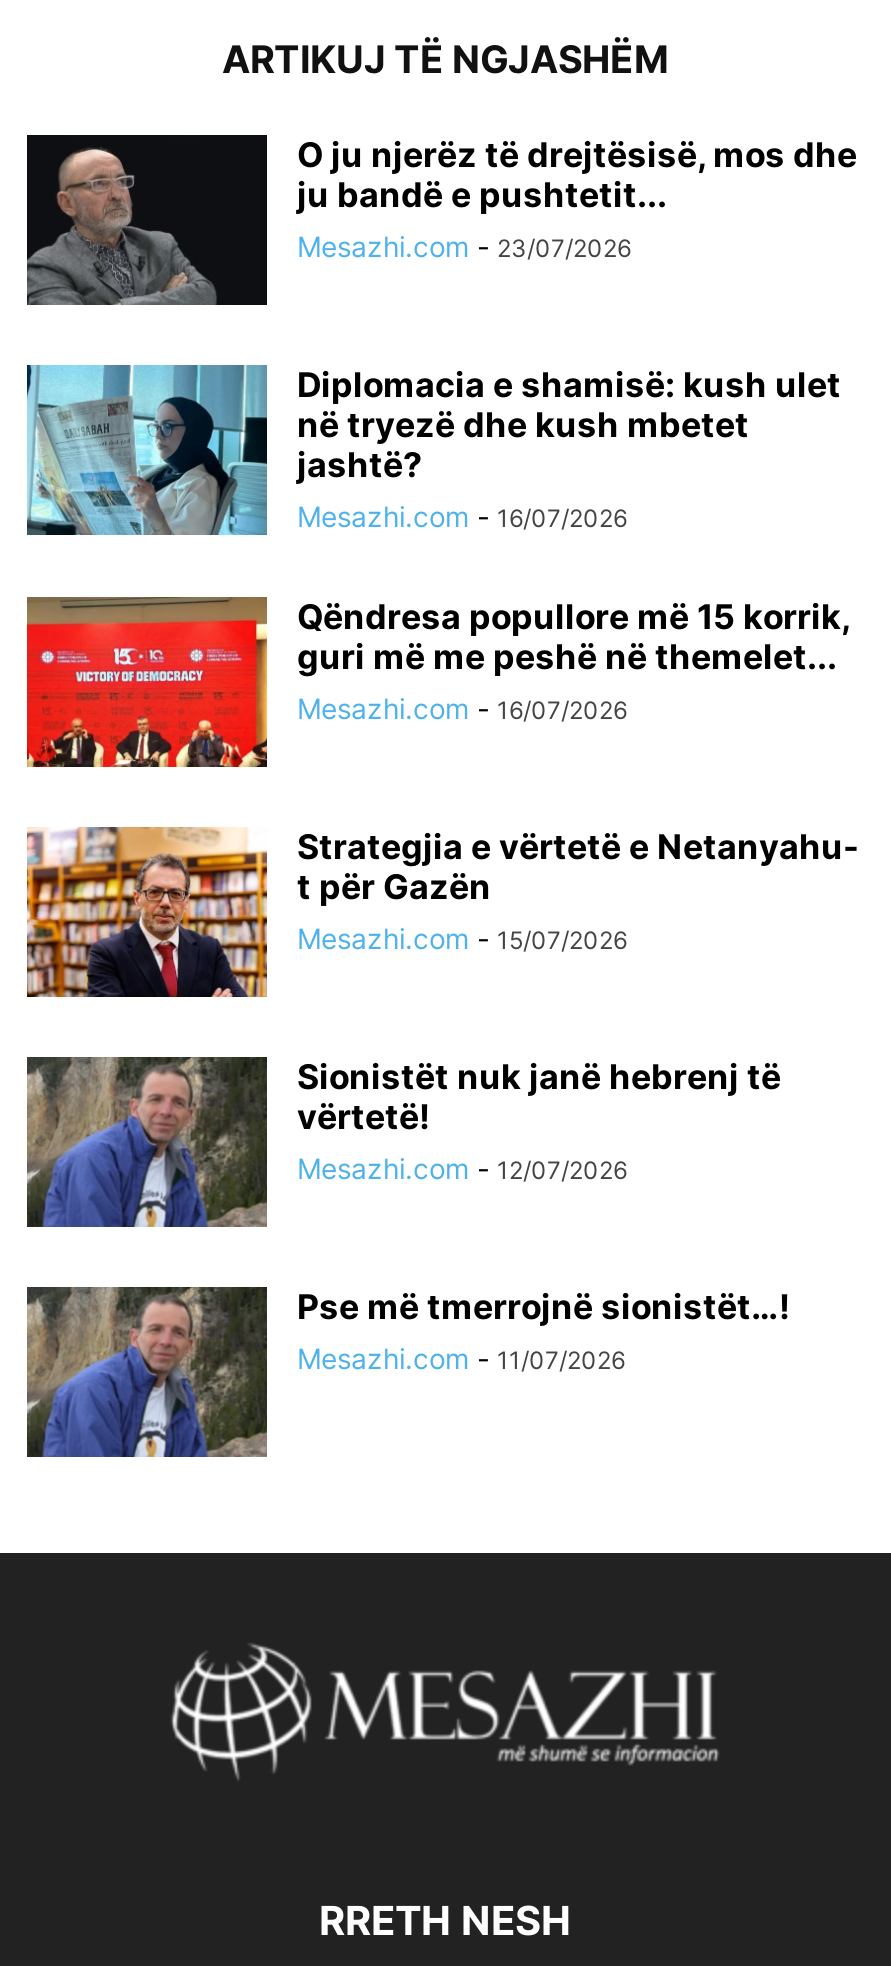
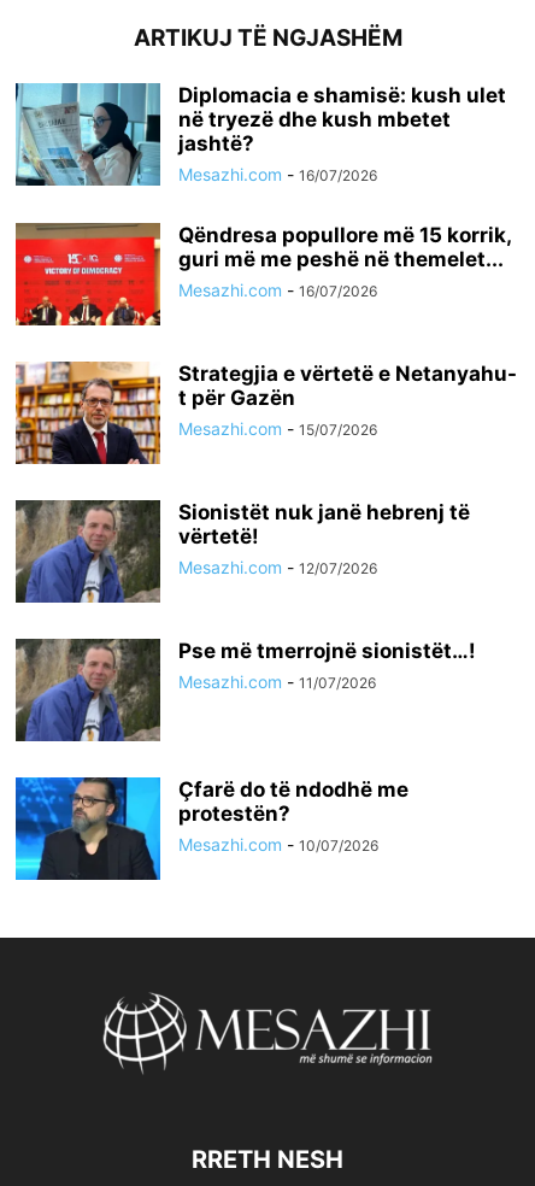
[25,133,857,307] [image] | O ju njerëz të drejtësisë, mos dhe | ju bandë e pushtetit... | Mesazhi.com - 23/07/2026 -> none
moved [25,363,859,1374] -> [14,82,517,691]: [image] | Diplomacia e shamisë: kush ulet | në tryezë dhe kush mbetet | ... | Pse më tmerrojnë sionistët…! | Mesazhi.com - 11/07/2026
none -> [14,776,408,881] [image] | Çfarë do të ndodhë me | protestën? | Mesazhi.com - 10/07/2026

